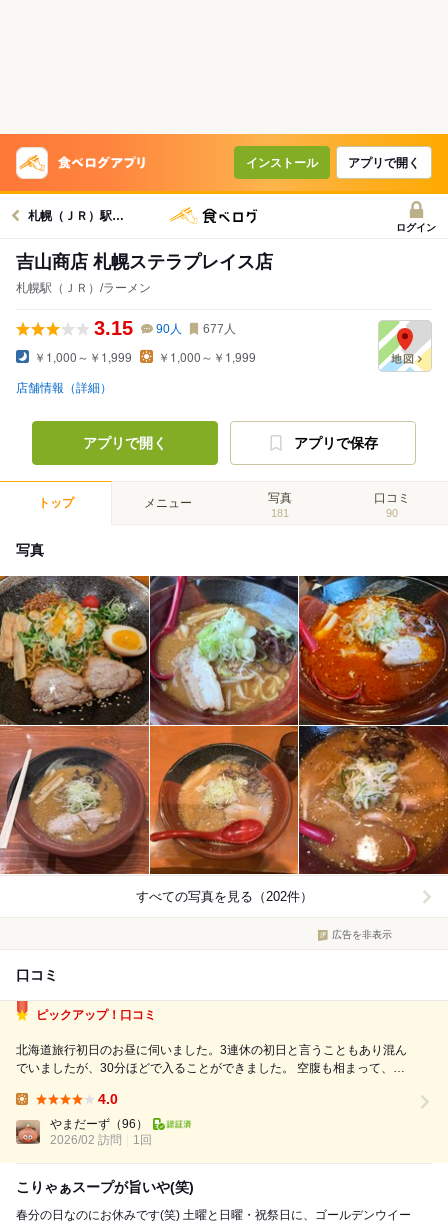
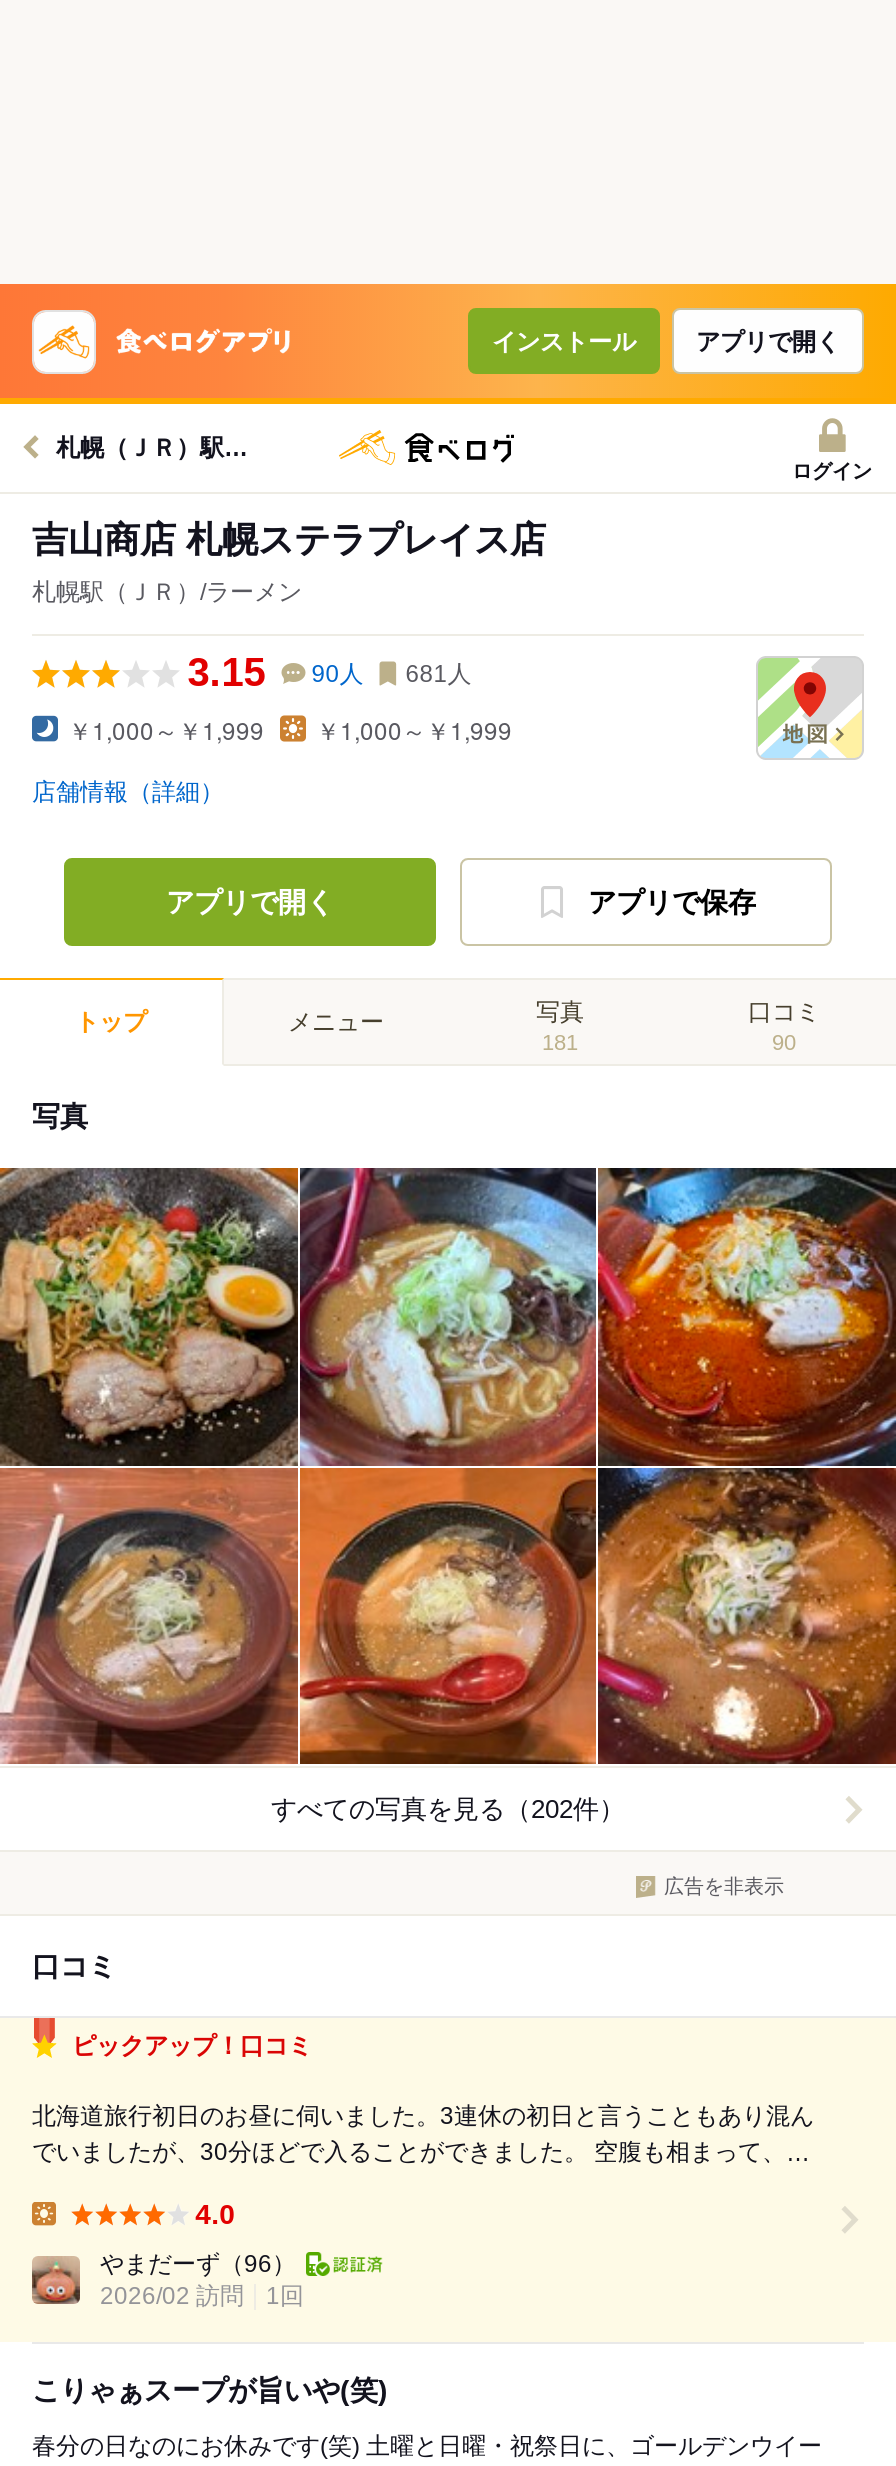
[94,317,236,339] 3.15 90人 677人 -> [188,650,472,694] 3.15 90人 681人

